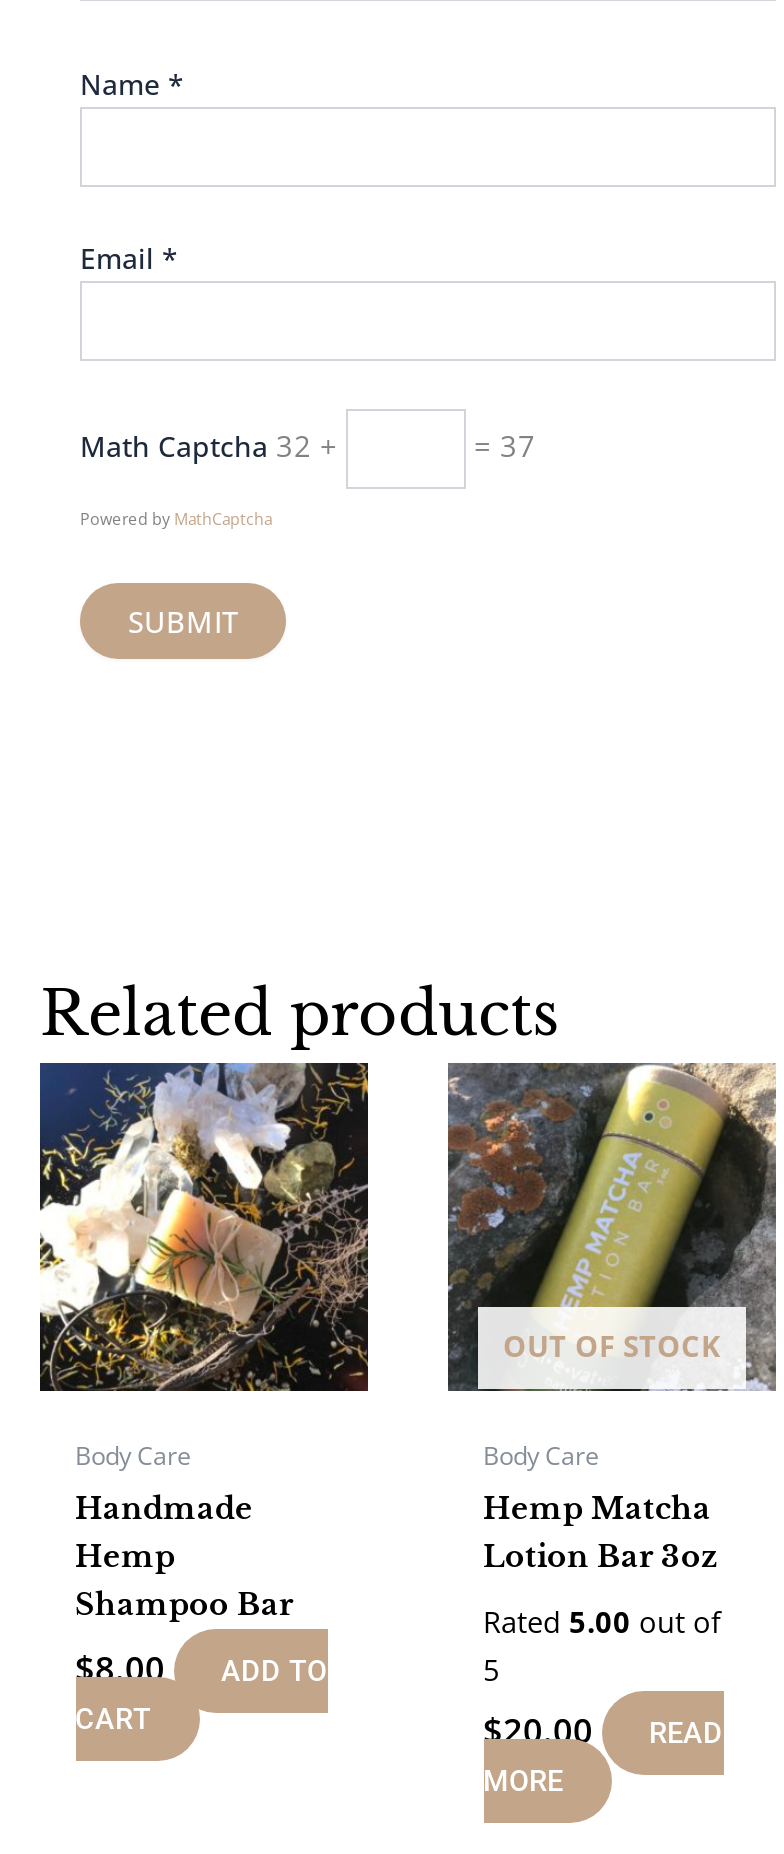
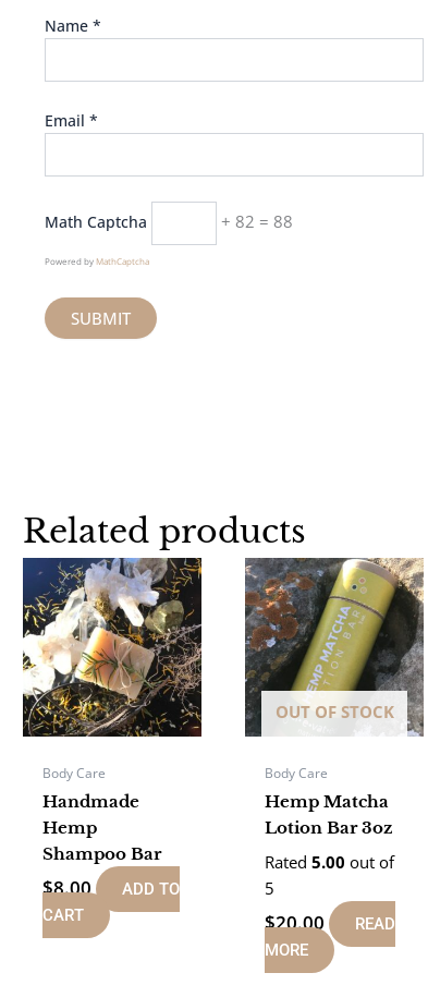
[80,424,536,464] Math Captcha 32 + | = 37 -> [45,211,293,232] Math Captcha | + 82 = 88

